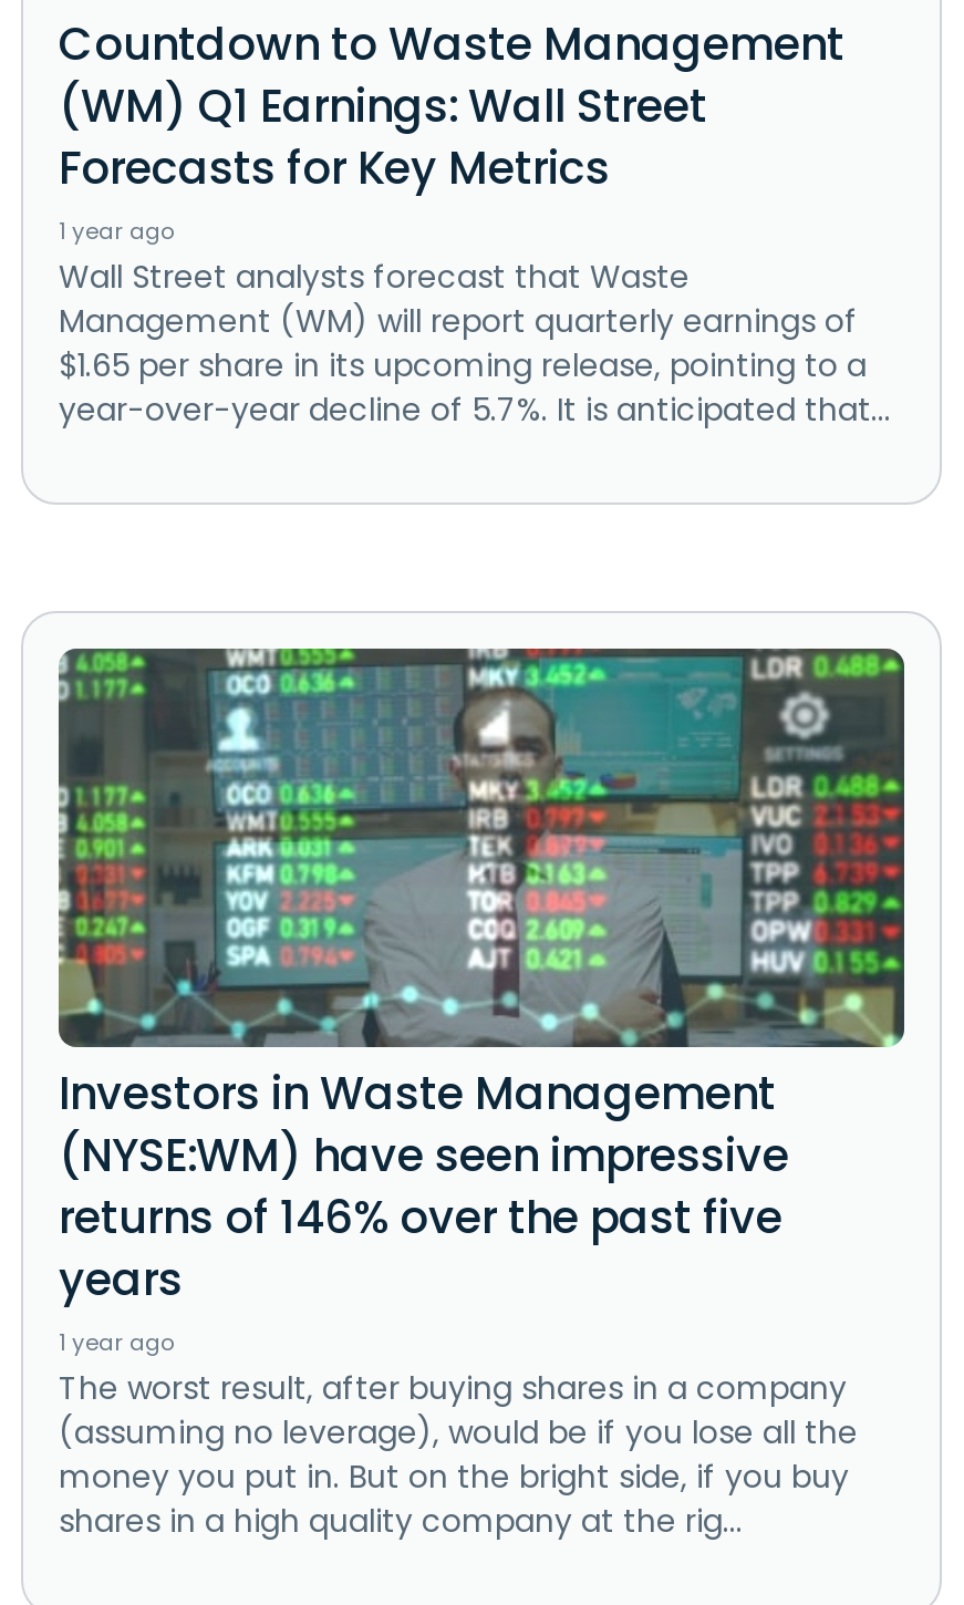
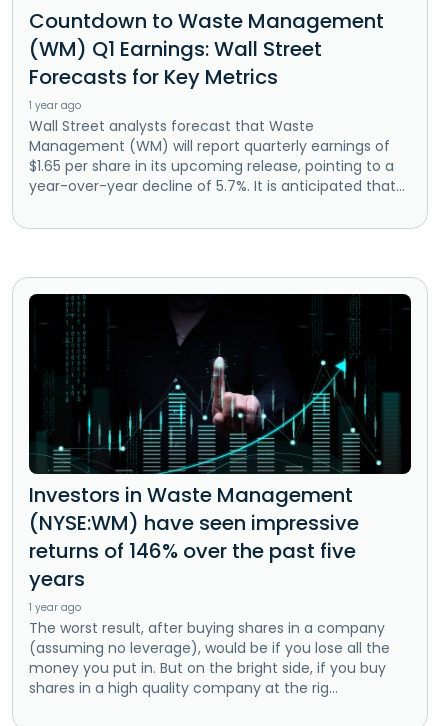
[56,646,906,1049] [image] -> [28,293,411,475] [image]

